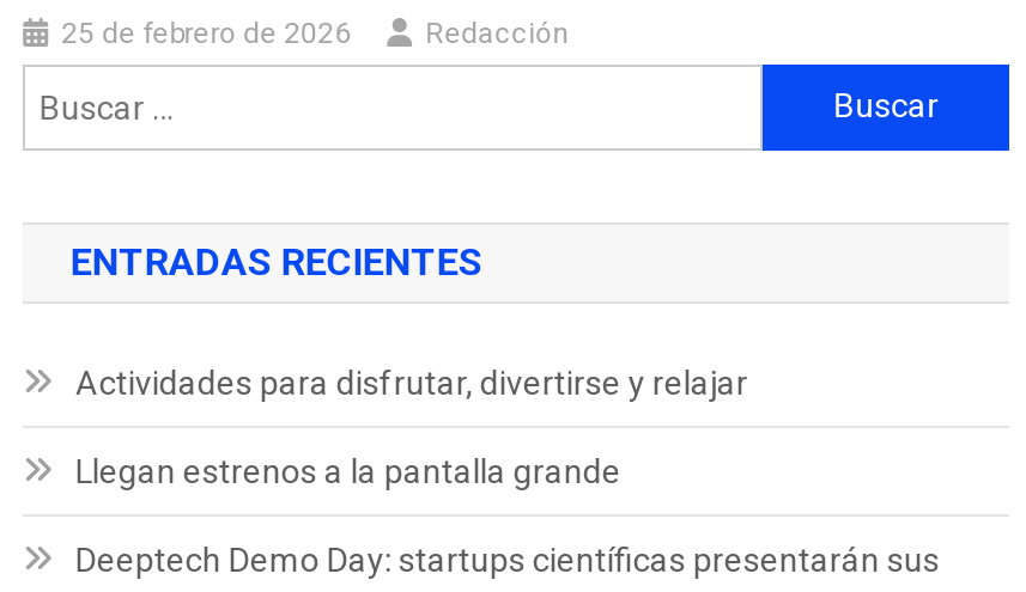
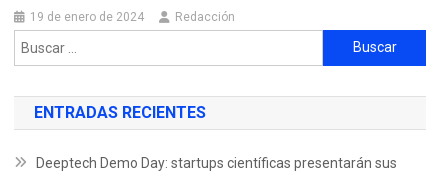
[61,16,351,49] 25 de febrero de 2026 -> [30,9,144,23] 19 de enero de 2024
[75,362,748,489] Actividades para disfrutar, divertirse y relajar | Llegan estrenos a la pantalla grande -> none

